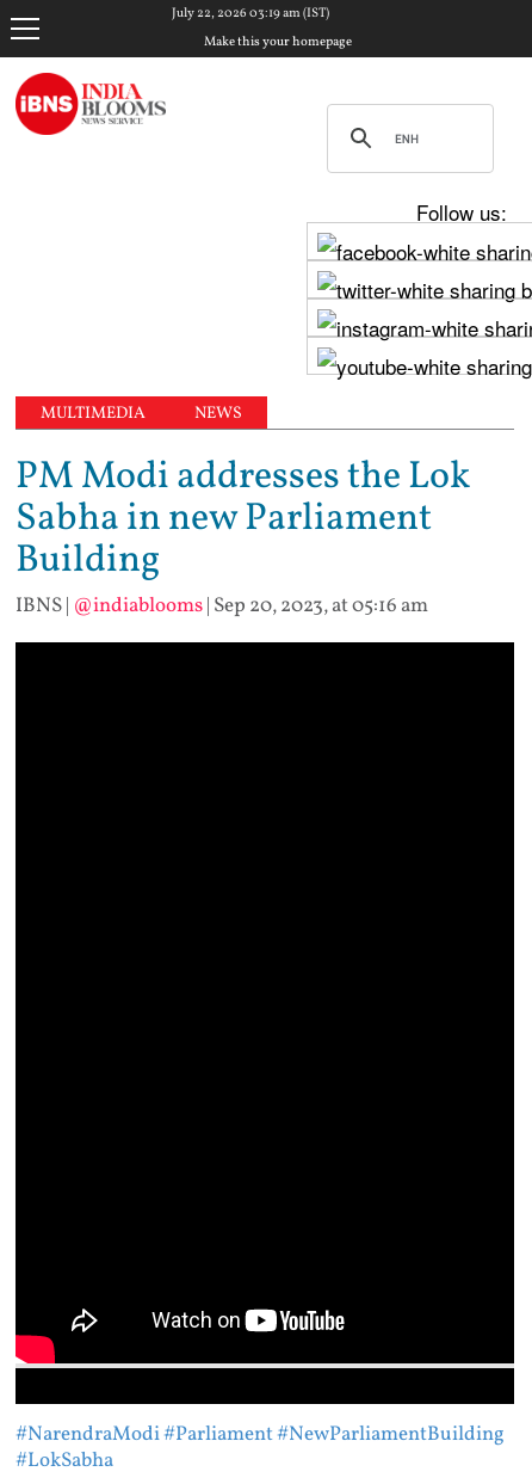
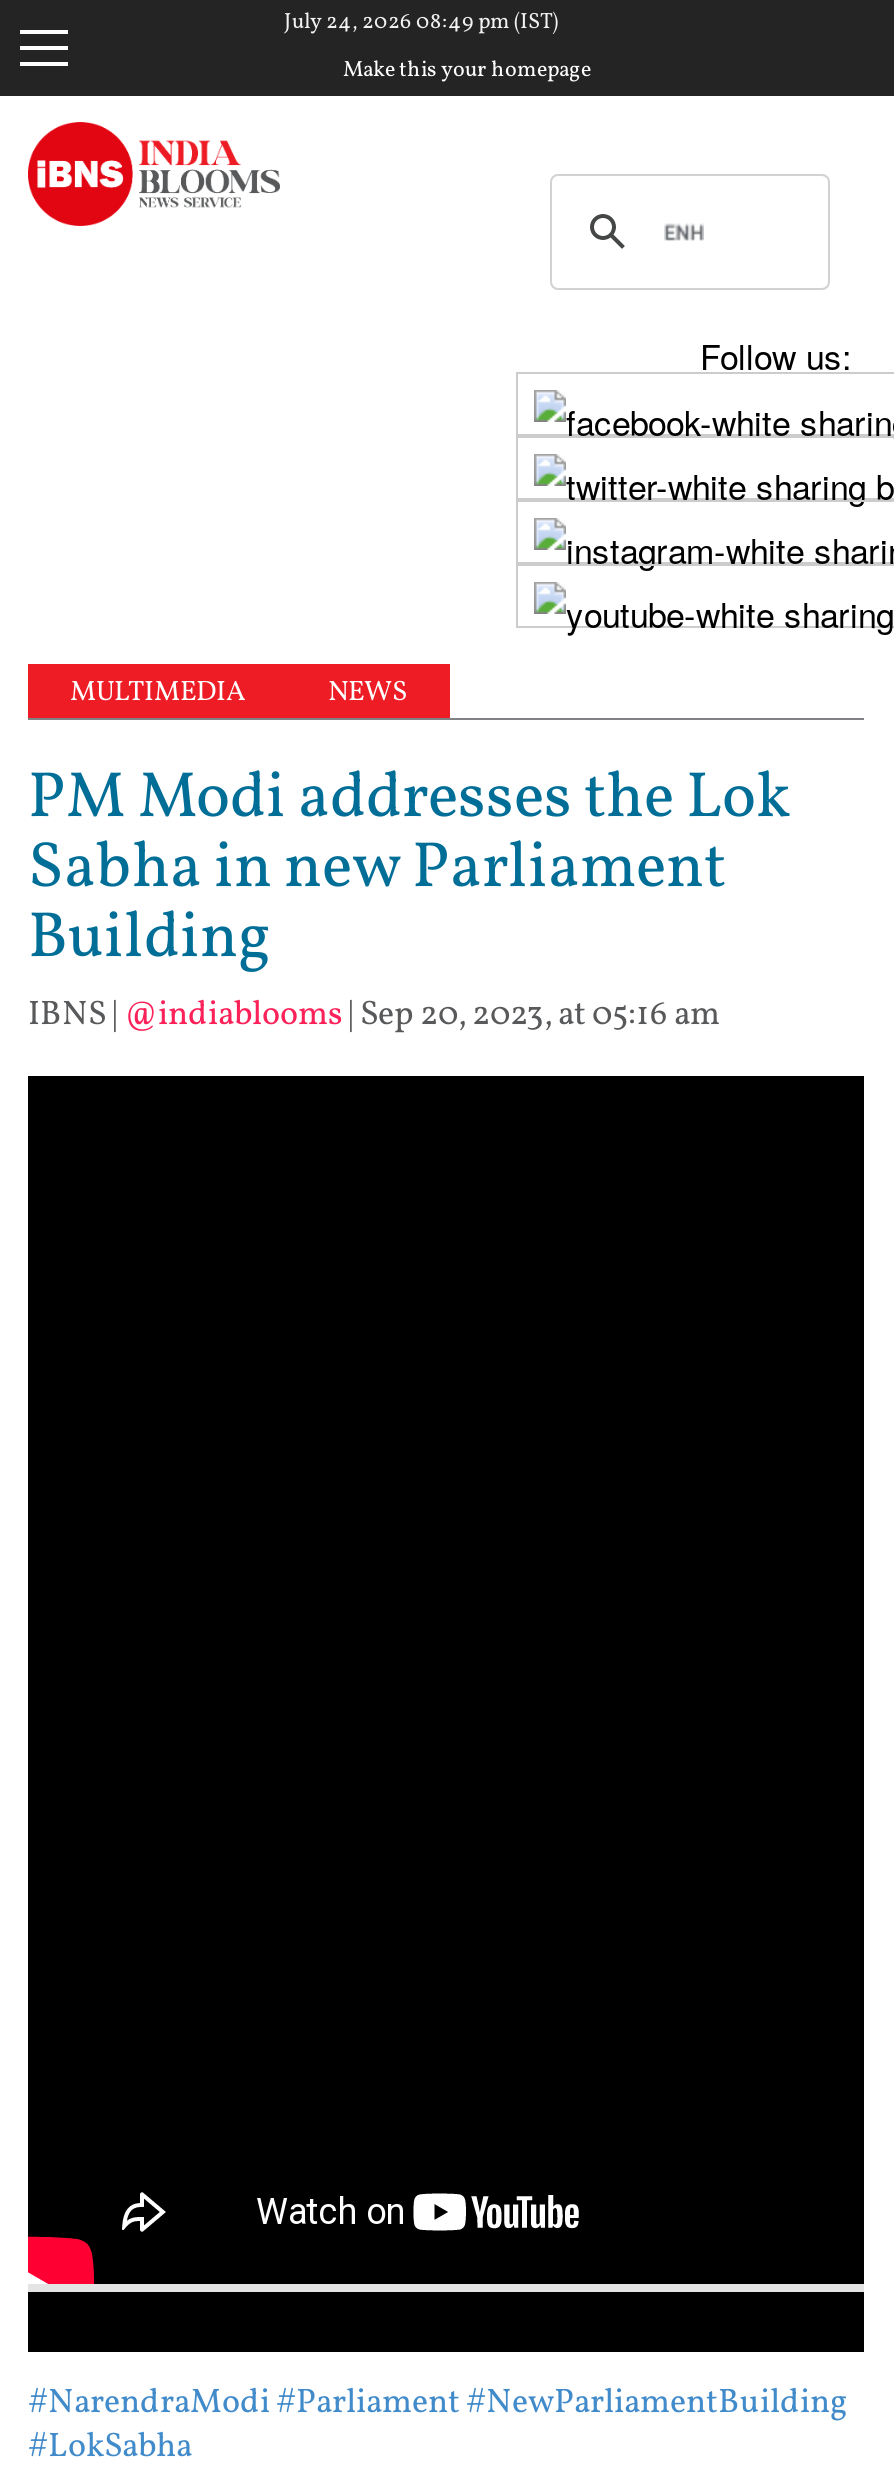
[171,5,329,23] July 22, 2026 03:19 am (IST) -> [284,8,558,38] July 24, 2026 08:49 pm (IST)

